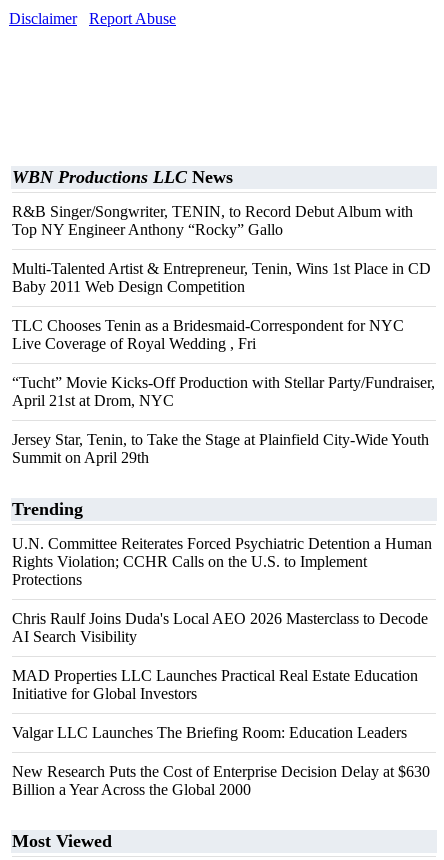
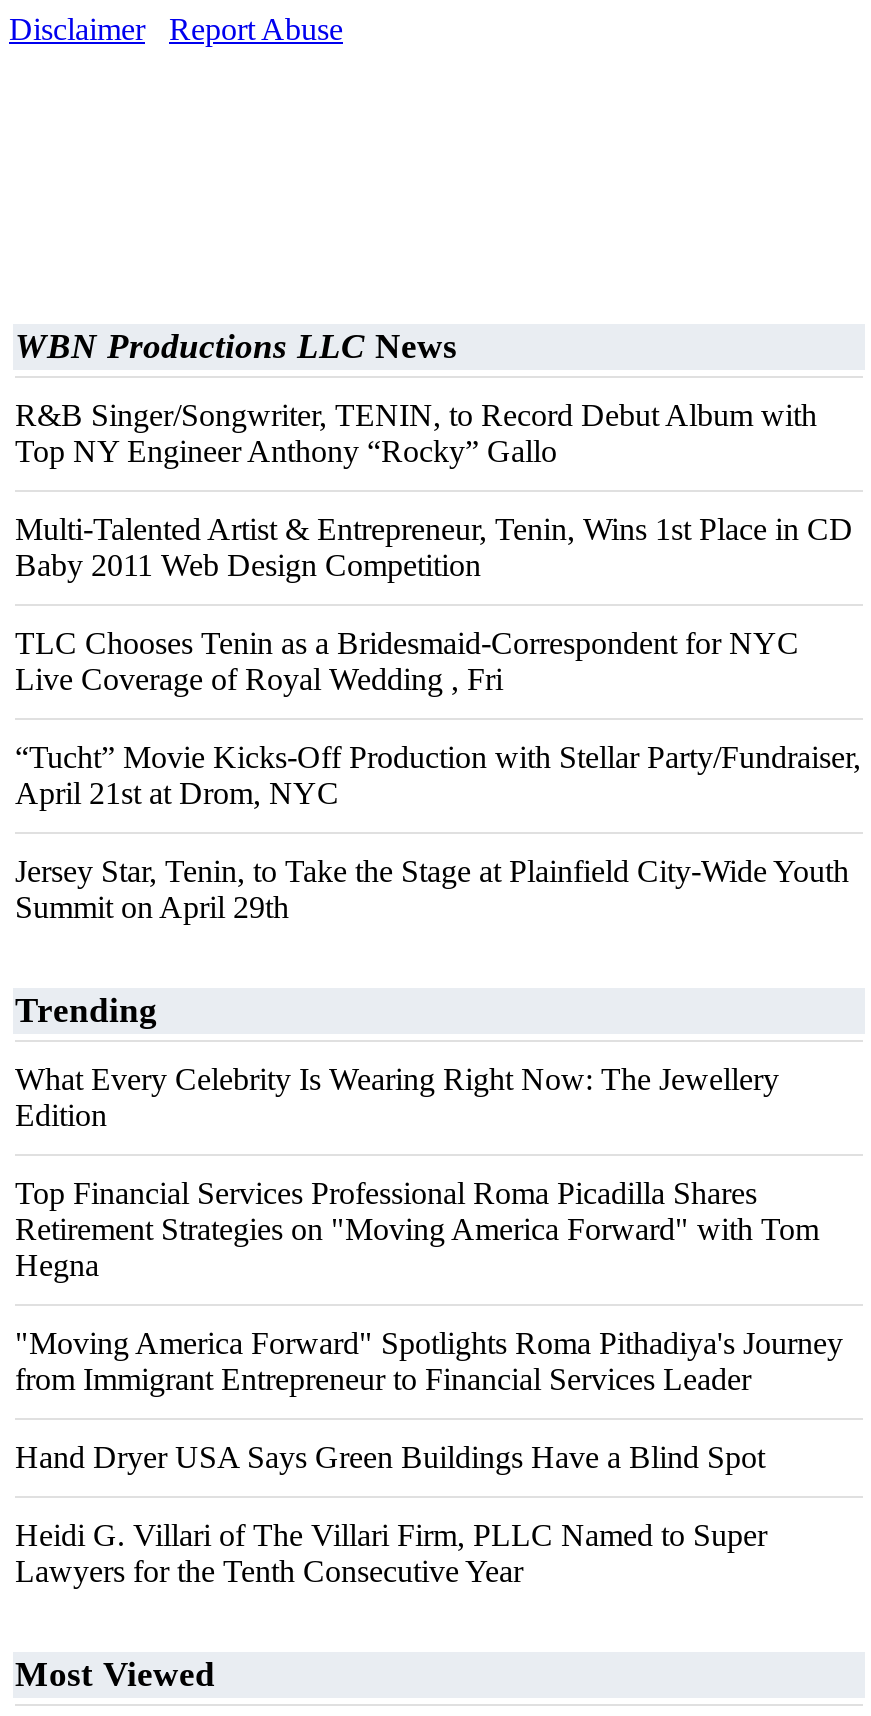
[12,535,432,588] U.N. Committee Reiterates Forced Psychiatric Detention a Human | Rights Violation; CCHR Calls on the U.S. to Implement | Protections -> [15,1062,779,1132] What Every Celebrity Is Wearing Right Now: The Jewellery | Edition
[12,610,428,645] Chris Raulf Joins Duda's Local AEO 2026 Masterclass to Decode | AI Search Visibility -> [15,1176,819,1282] Top Financial Services Professional Roma Picadilla Shares | Retirement Strategies on "Moving America Forward" with Tom | Hegna
[12,667,418,702] MAD Properties LLC Launches Practical Real Estate Education | Initiative for Global Investors -> [15,1326,843,1396] "Moving America Forward" Spotlights Roma Pithadiya's Journey | from Immigrant Entrepreneur to Financial Services Leader
[12,724,407,741] Valgar LLC Launches The Briefing Room: Education Leaders -> [15,1440,765,1474] Hand Dryer USA Says Green Buildings Have a Blind Spot
[12,763,430,798] New Research Puts the Cost of Enterprise Decision Delay at $630 | Billion a Year Across the Global 2000 -> [15,1518,767,1588] Heidi G. Villari of The Villari Firm, PLLC Named to Super | Lawyers for the Tenth Consecutive Year

